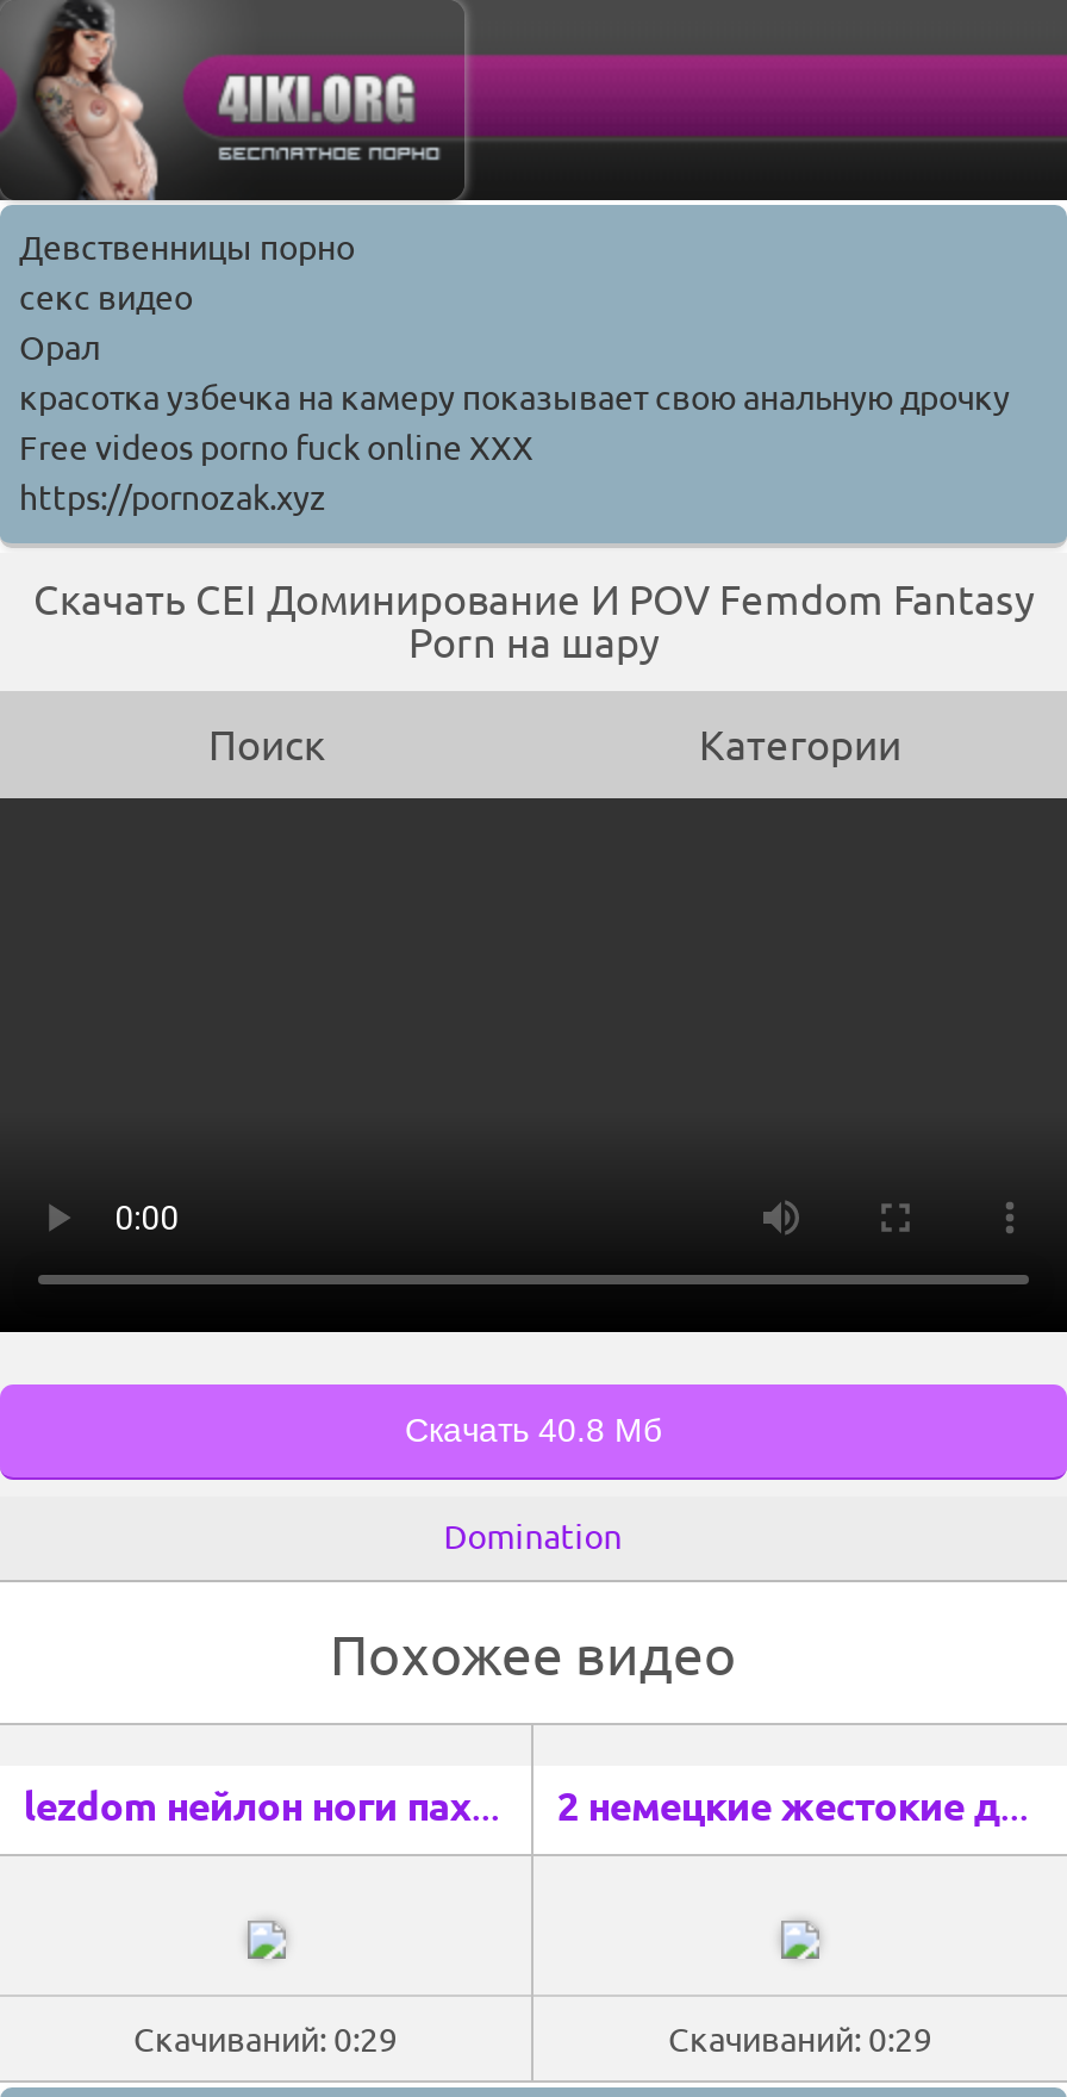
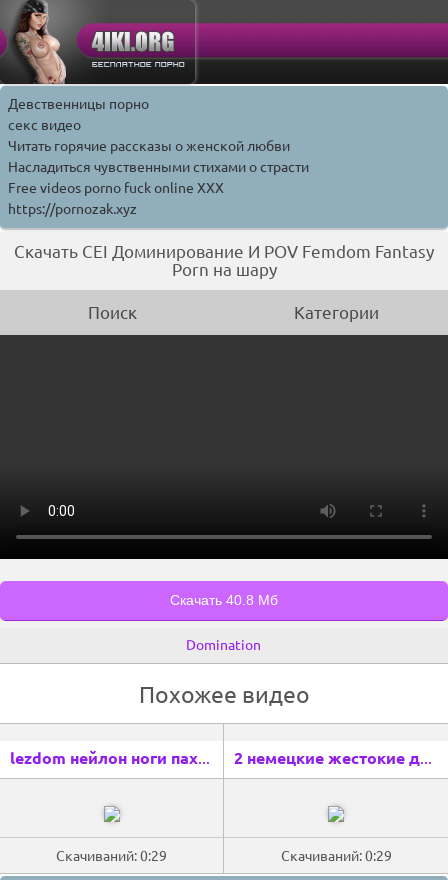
[19,329,1010,417] Орал | красотка узбечка на камеру показывает свою анальную дрочку -> [8,138,309,175] Читать горячие рассказы о женской любви | Насладиться чувственными стихами о страсти

